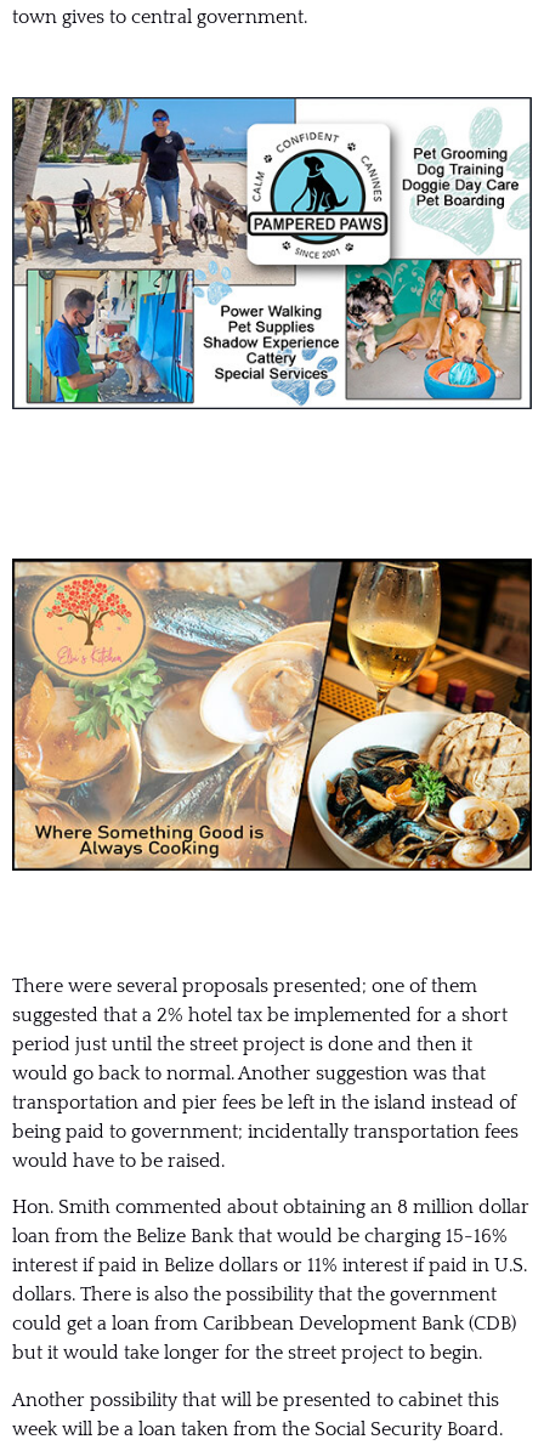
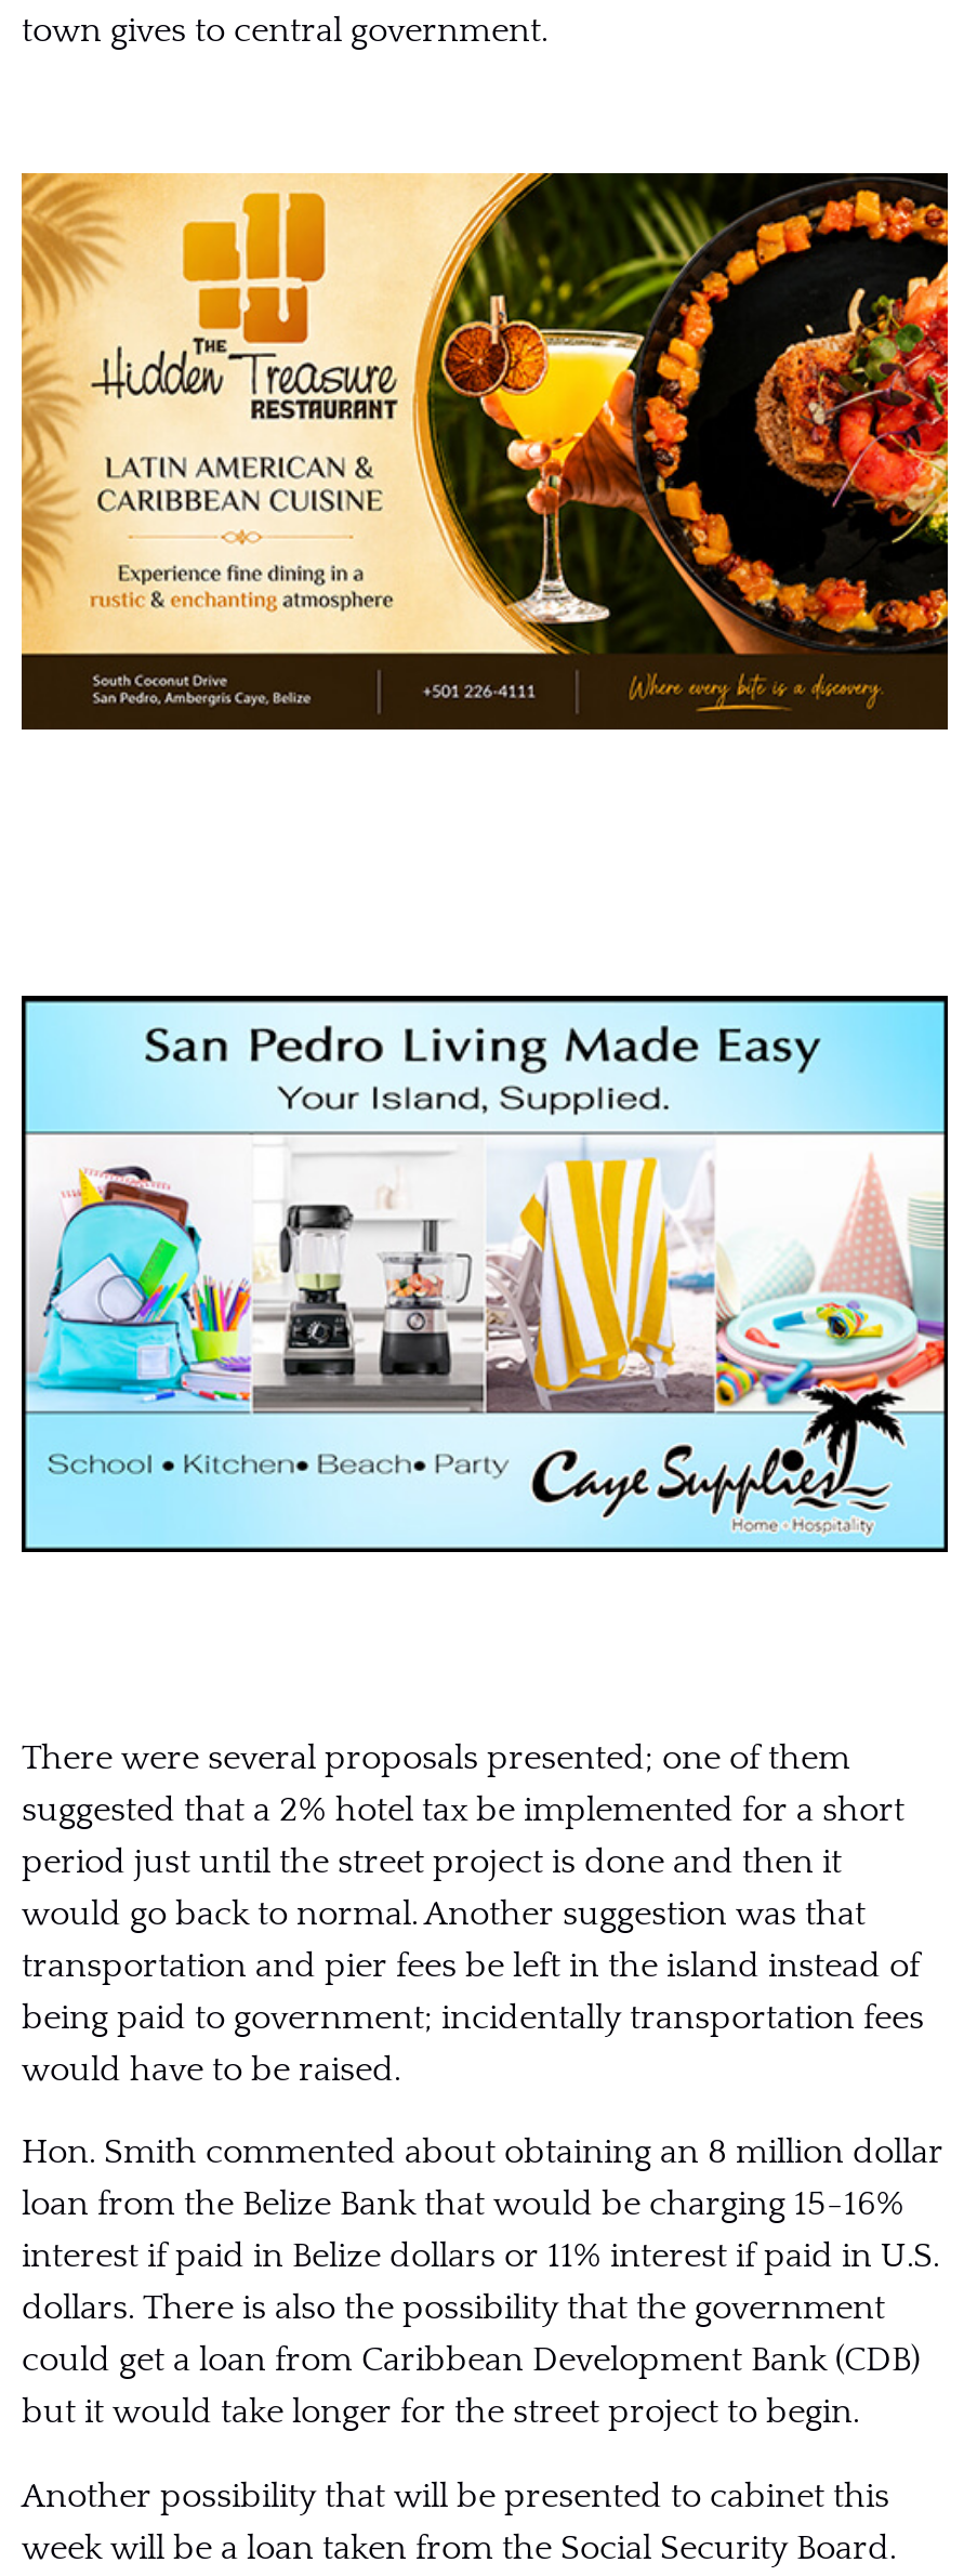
[11,96,533,409] [image] -> [19,171,950,730] [image]
[13,560,532,869] [image] -> [24,998,948,1550] [image]

